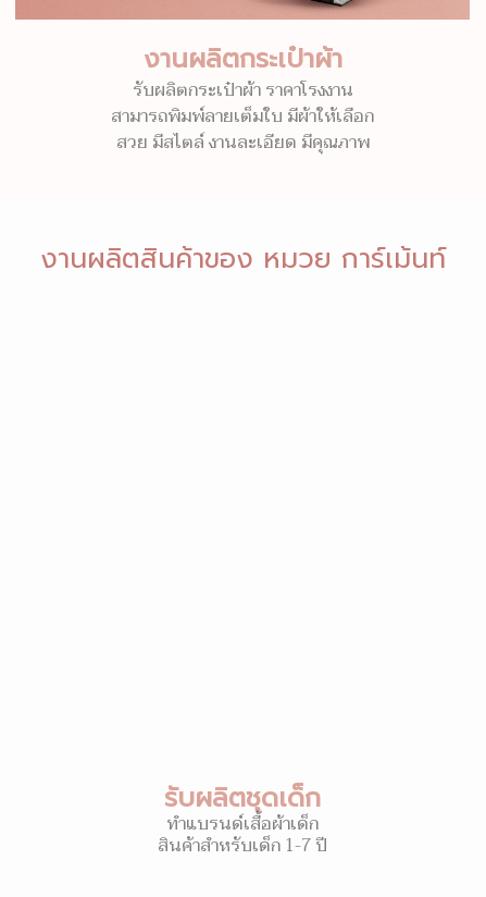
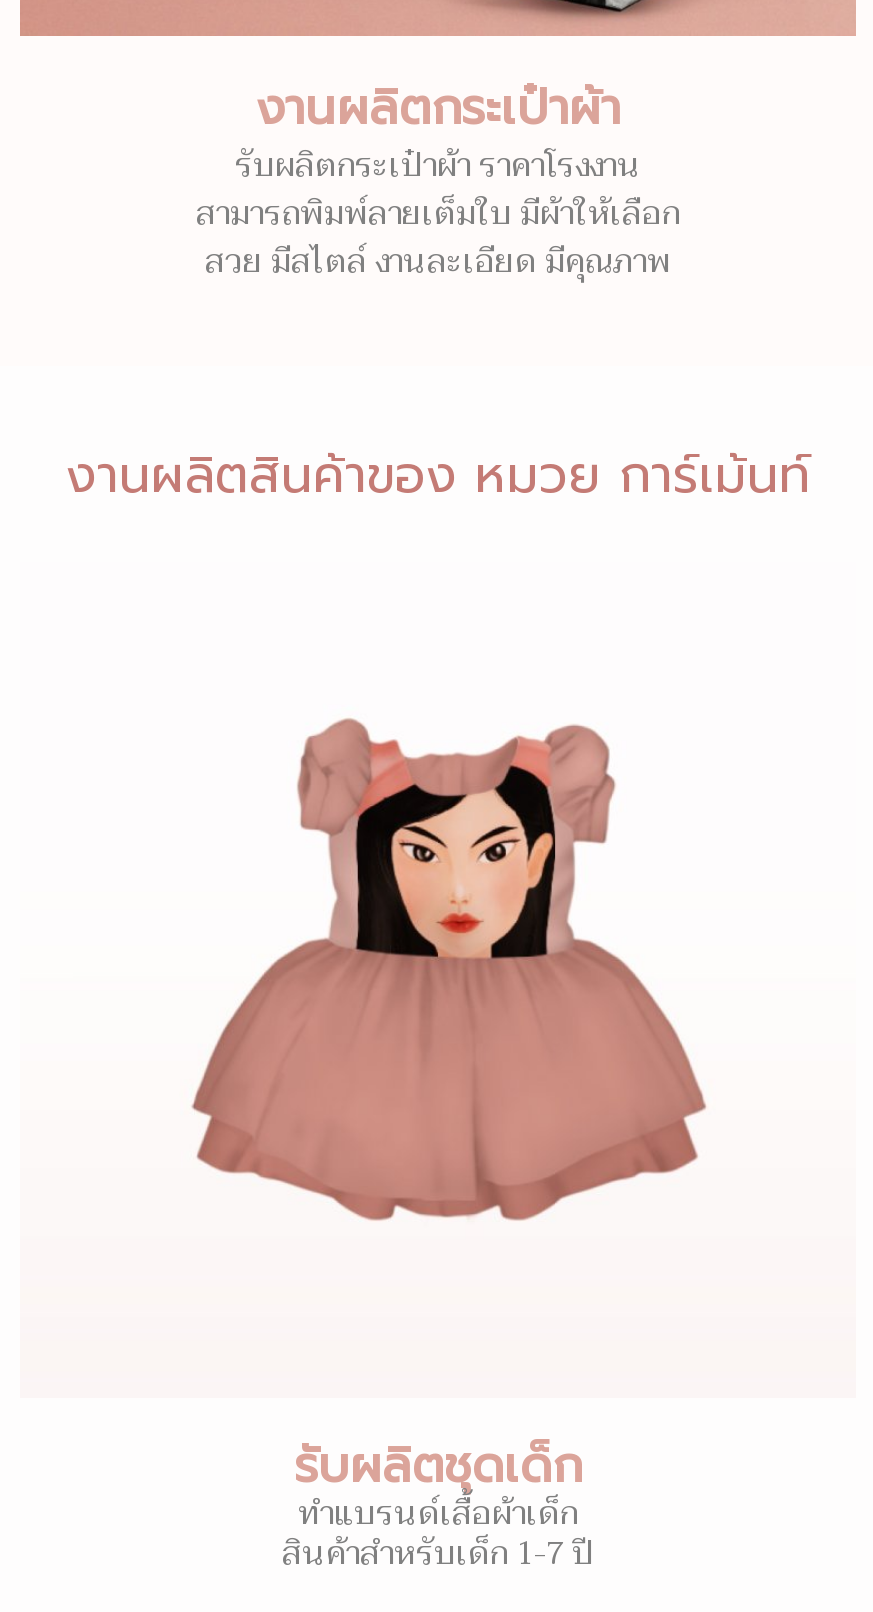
none -> [190,718,708,1222] [image]

